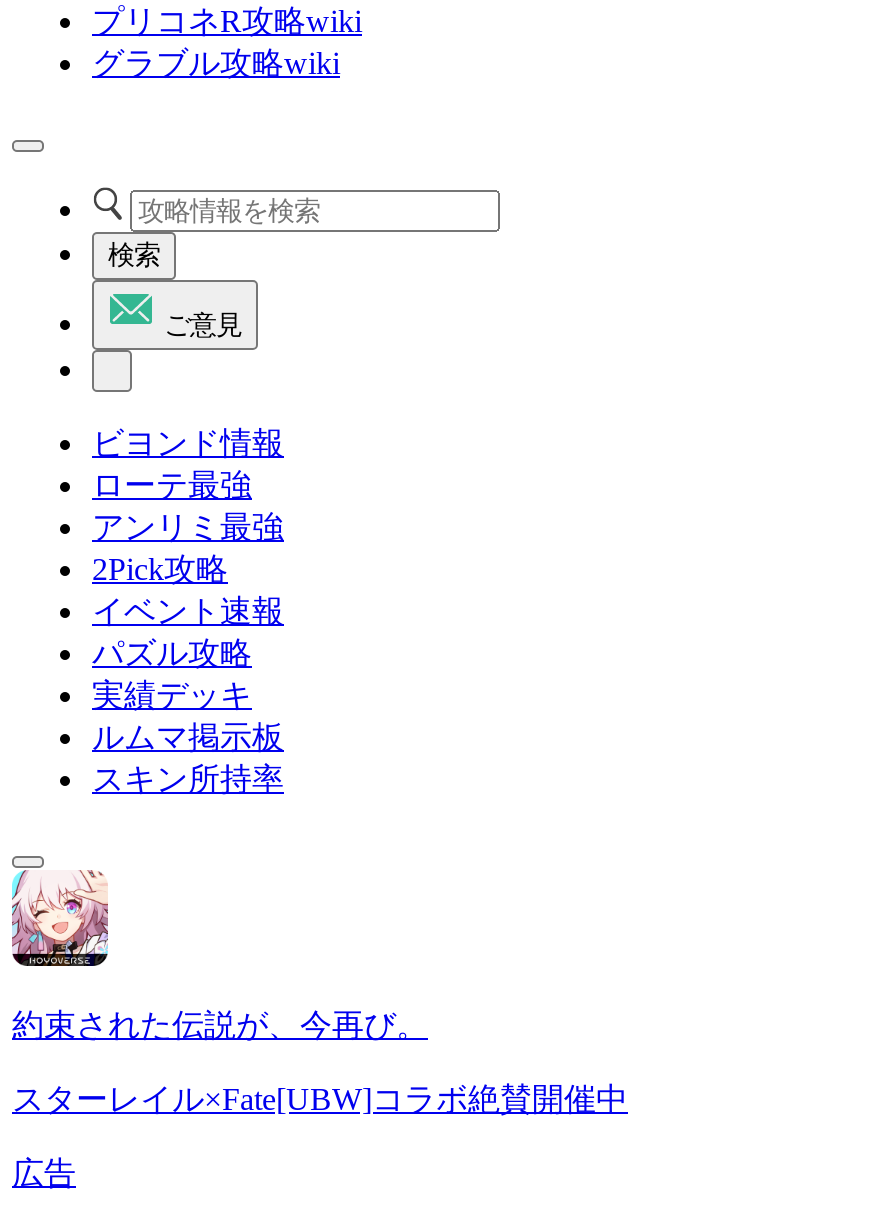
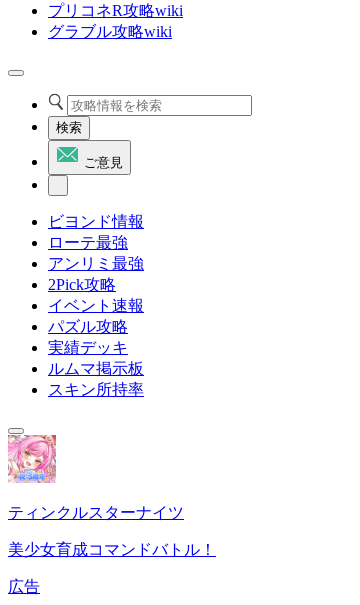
[10,868,428,1042] [image] | 約束された伝説が、今再び。 -> [7,434,184,521] [image] | ティンクルスターナイツ
[12,1082,628,1116] スターレイル×Fate[UBW]コラボ絶賛開催中 -> [8,541,216,558] 美少女育成コマンドバトル！

